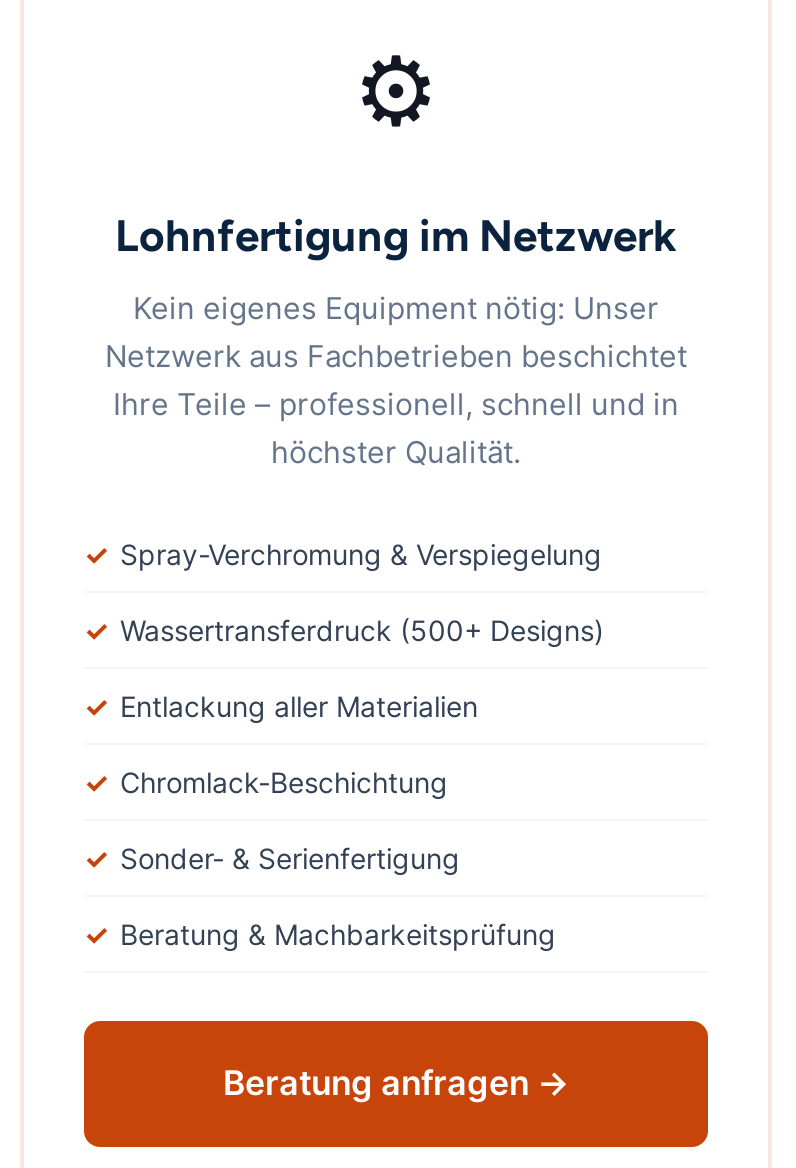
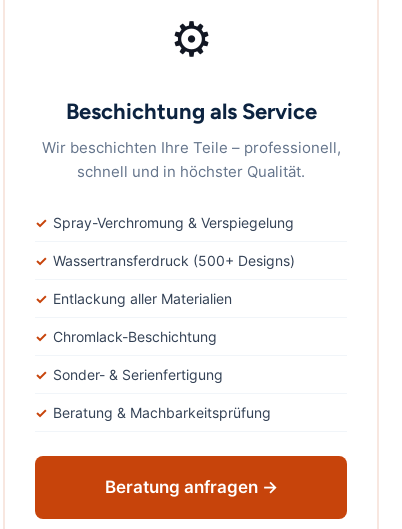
[115,209,677,263] Lohnfertigung im Netzwerk -> [65,98,316,125] Beschichtung als Service
[105,289,687,471] Kein eigenes Equipment nötig: Unser | Netzwerk aus Fachbetrieben beschichtet | Ihre Teile – professionell, schnell und in | höchster Qualität. -> [41,138,340,181] Wir beschichten Ihre Teile – professionell, | schnell und in höchster Qualität.

